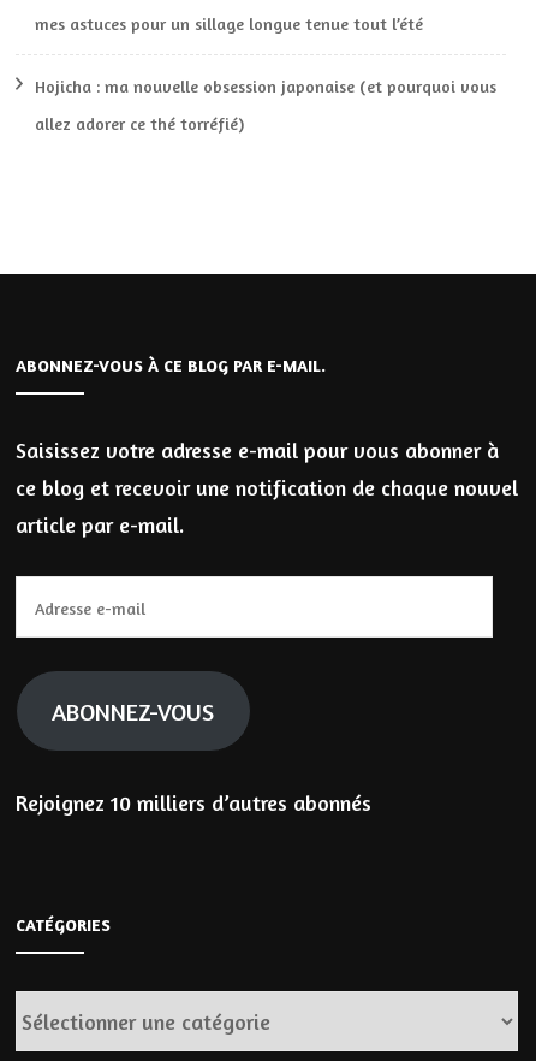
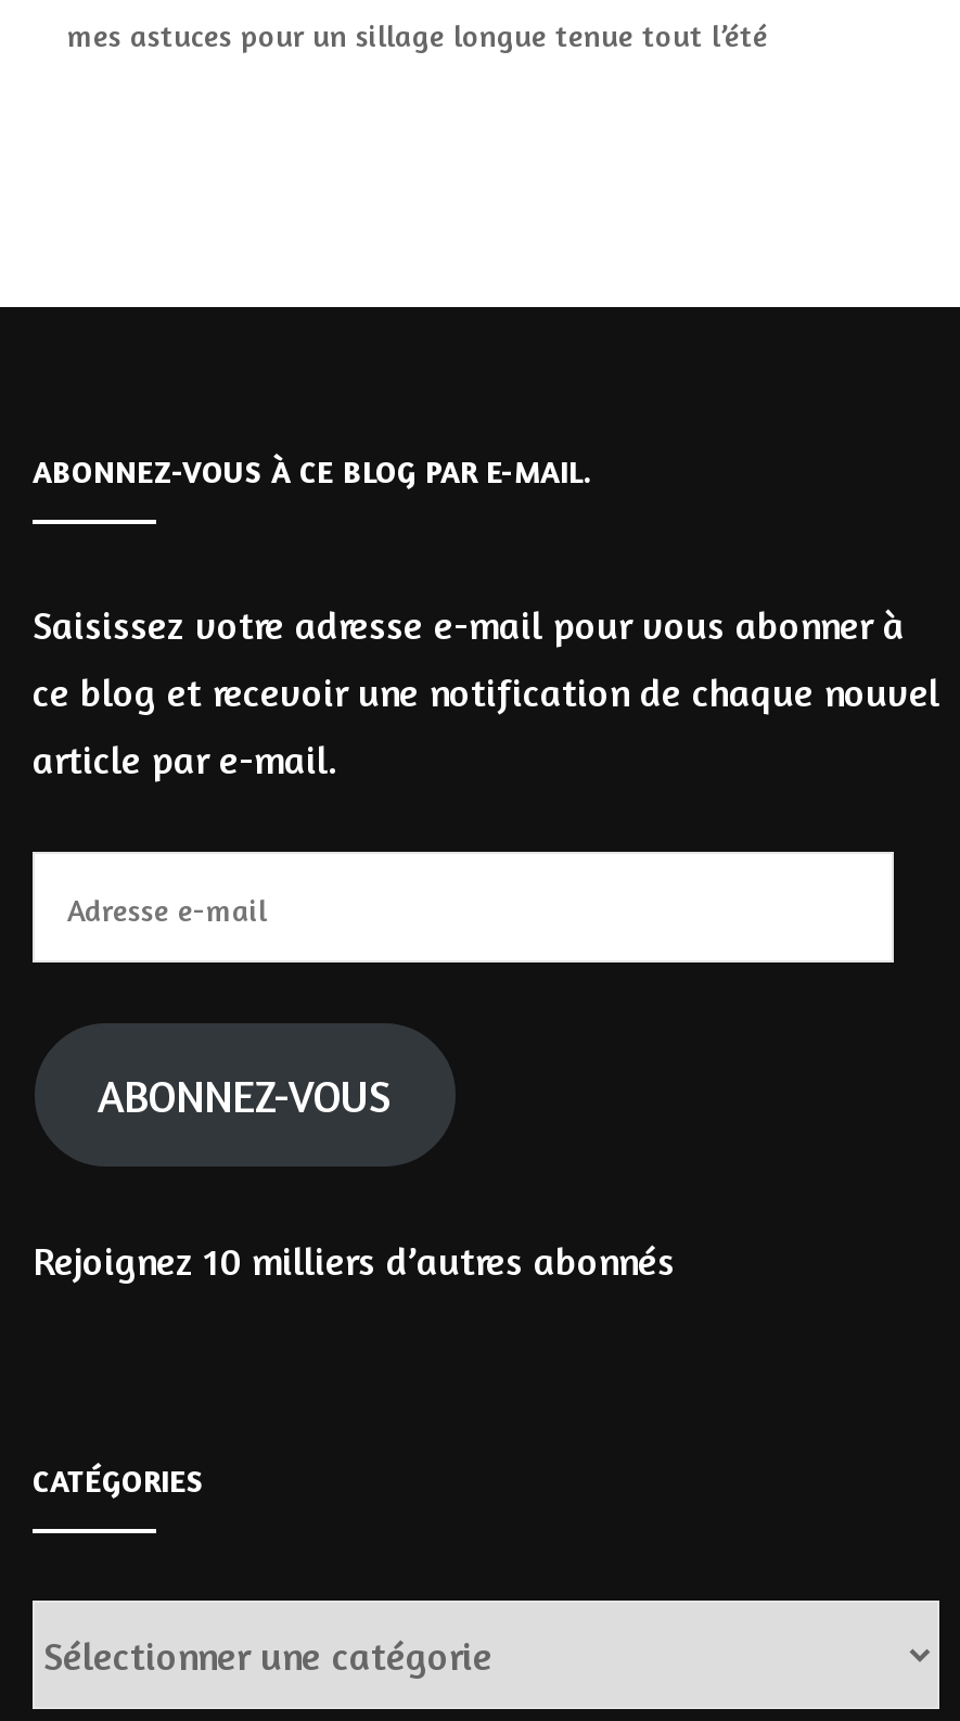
[35,76,496,134] Hojicha : ma nouvelle obsession japonaise (et pourquoi vous | allez adorer ce thé torréfié) -> none

